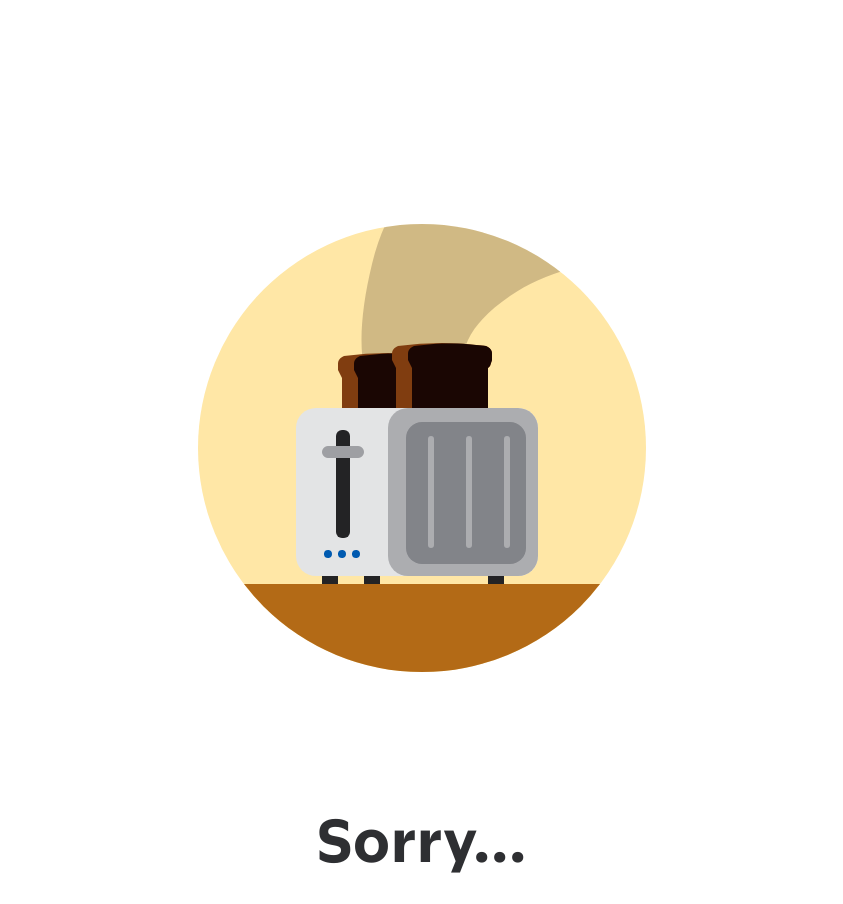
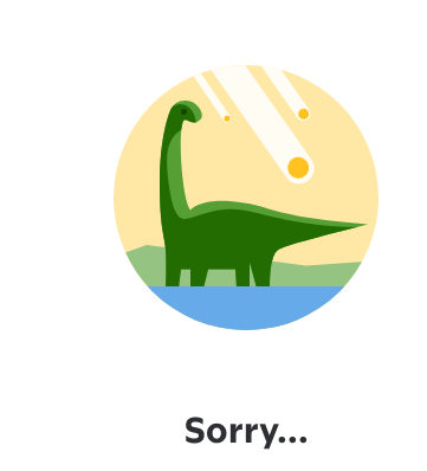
[220,224,622,674] [image] -> [125,66,367,331] [image]

